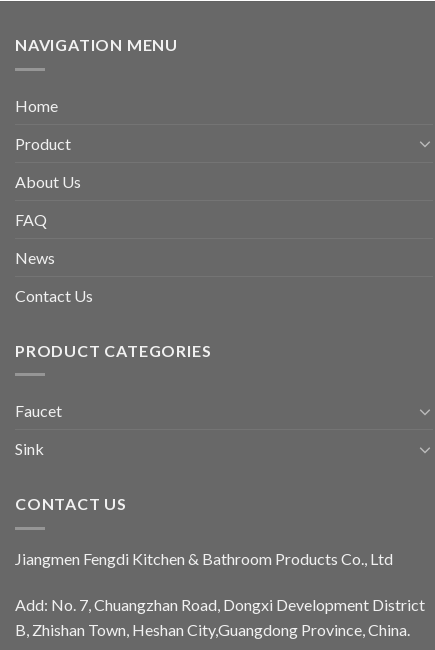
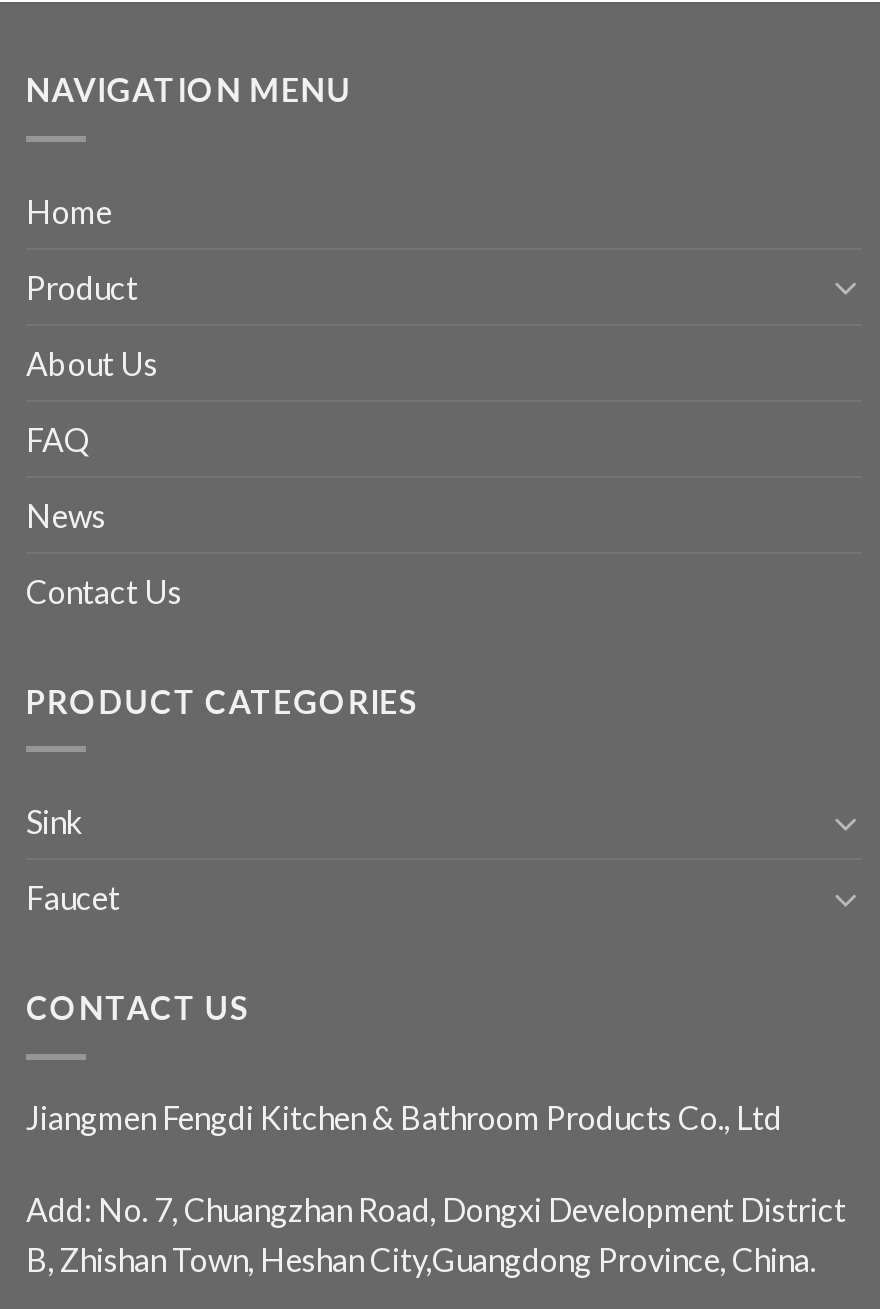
moved [15,401,62,420] -> [26,878,120,916]: Faucet
moved [15,439,44,458] -> [26,802,84,840]: Sink

